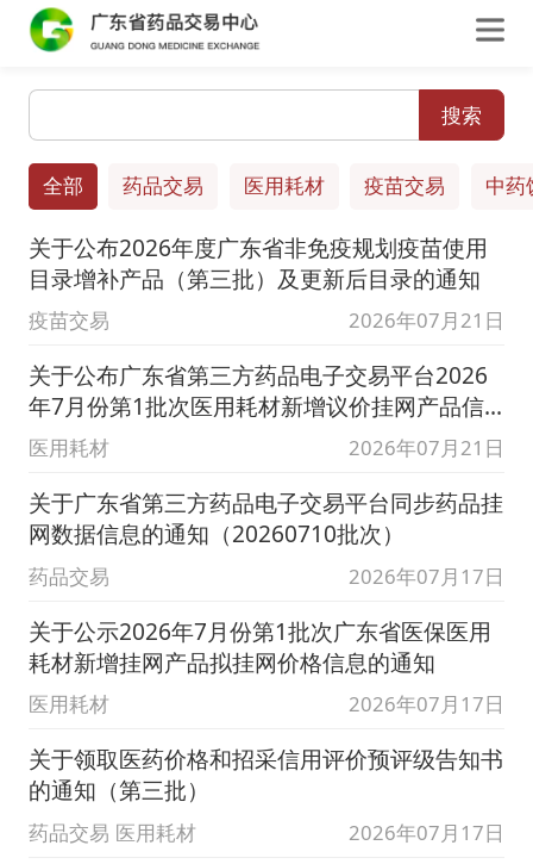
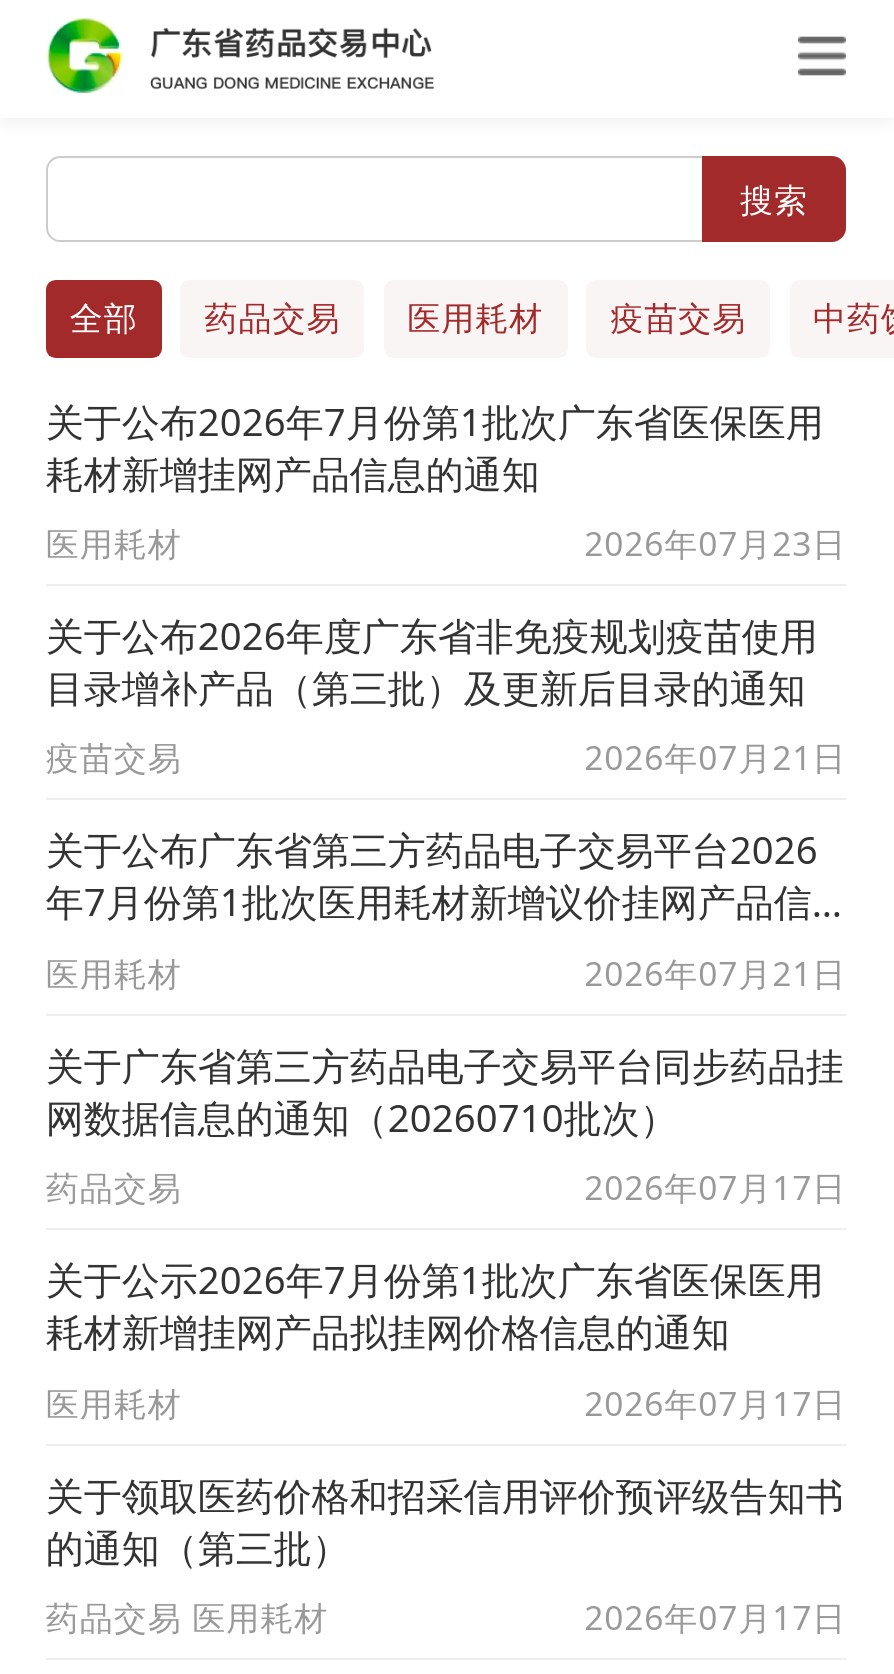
none -> [46,395,846,566] 关于公布2026年7月份第1批次广东省医保医用 | 耗材新增挂网产品信息的通知 | 医用耗材 | 2026年07月23日

